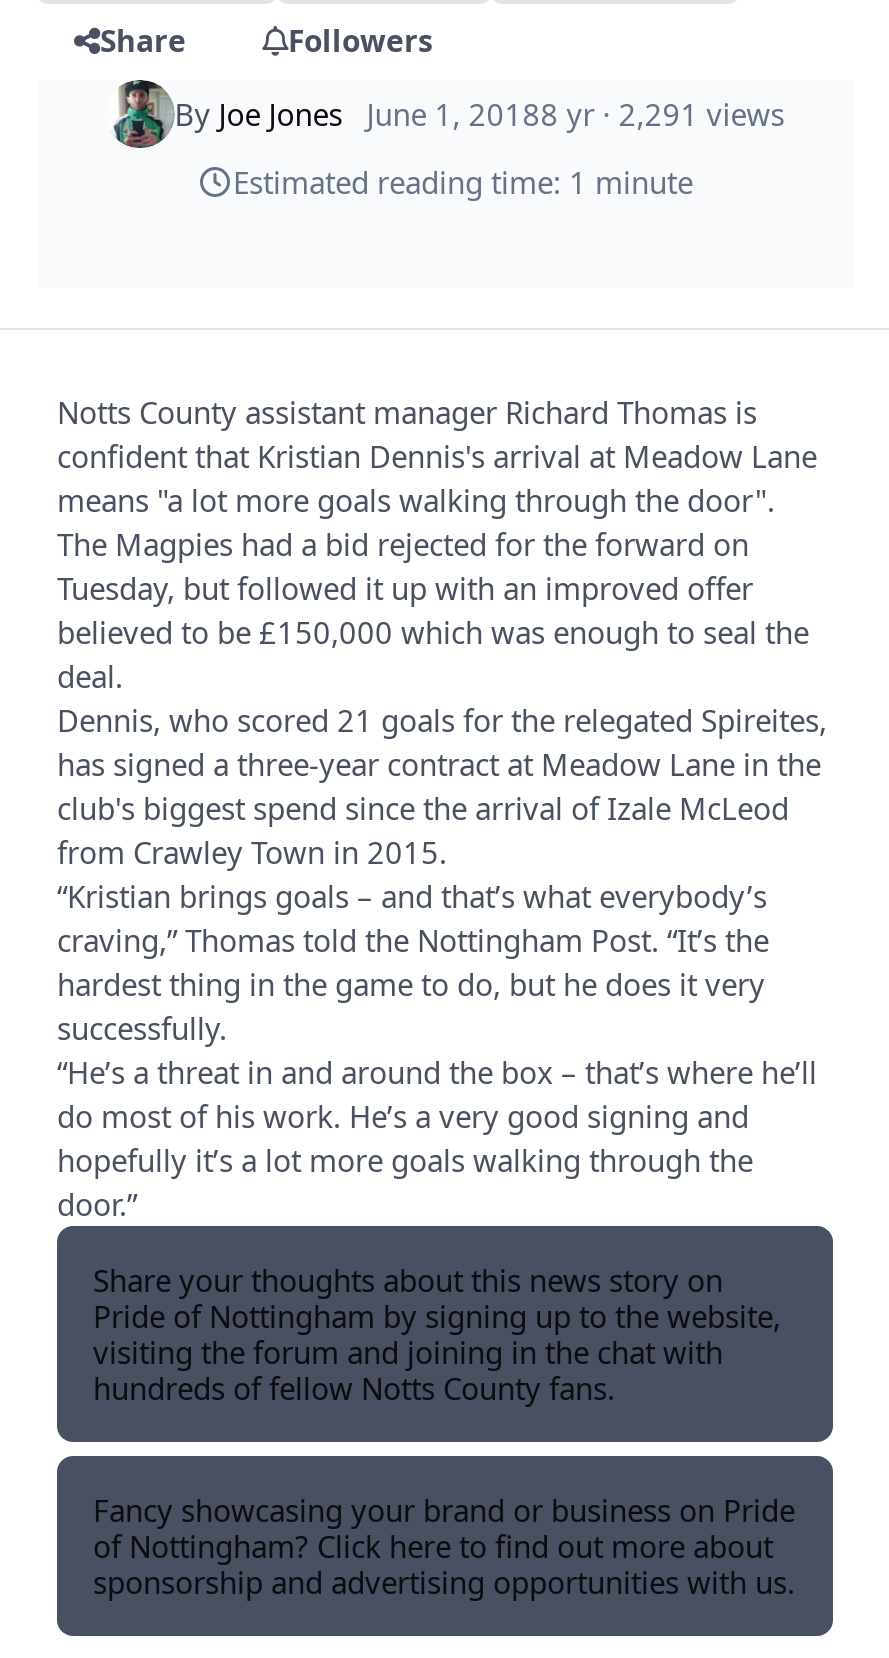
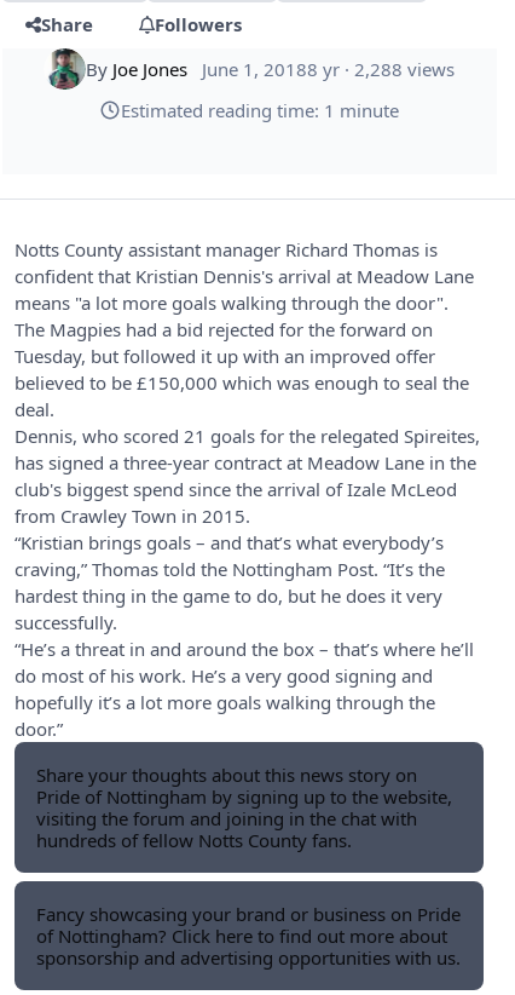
[174,93,784,133] By Joe Jones June 1, 20188 yr · 2,291 views -> [85,57,454,81] By Joe Jones June 1, 20188 yr · 2,288 views

